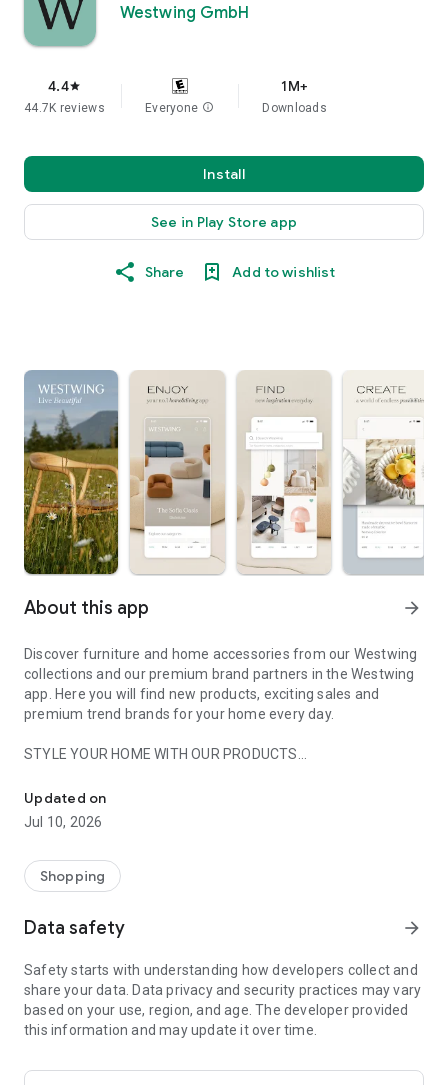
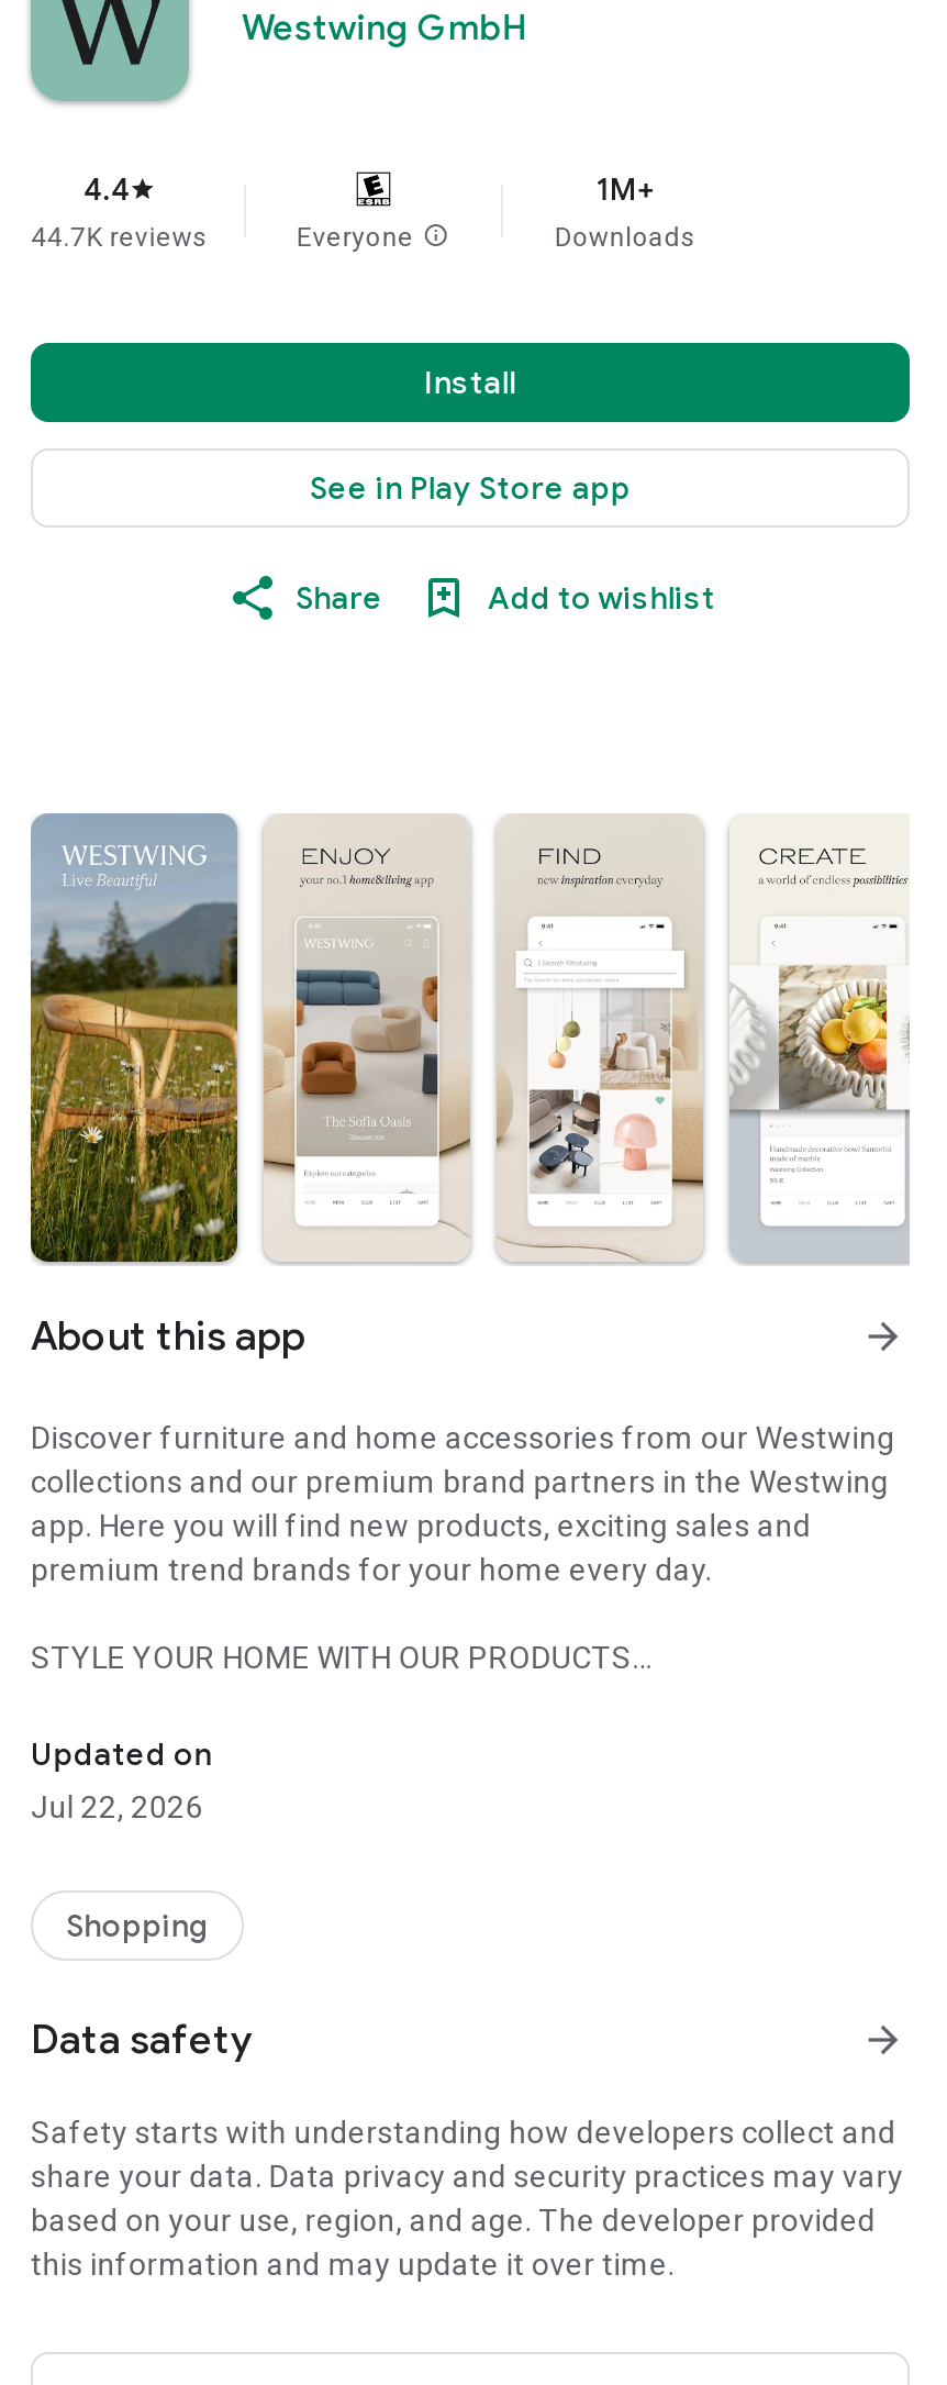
[24,814,102,830] Jul 10, 2026 -> [31,1789,203,1824] Jul 22, 2026

